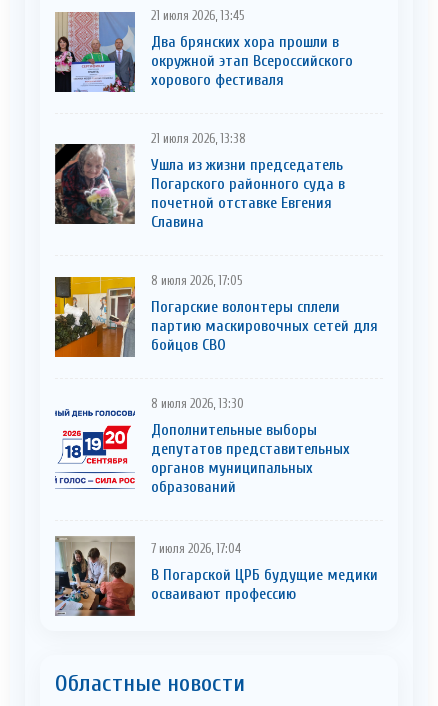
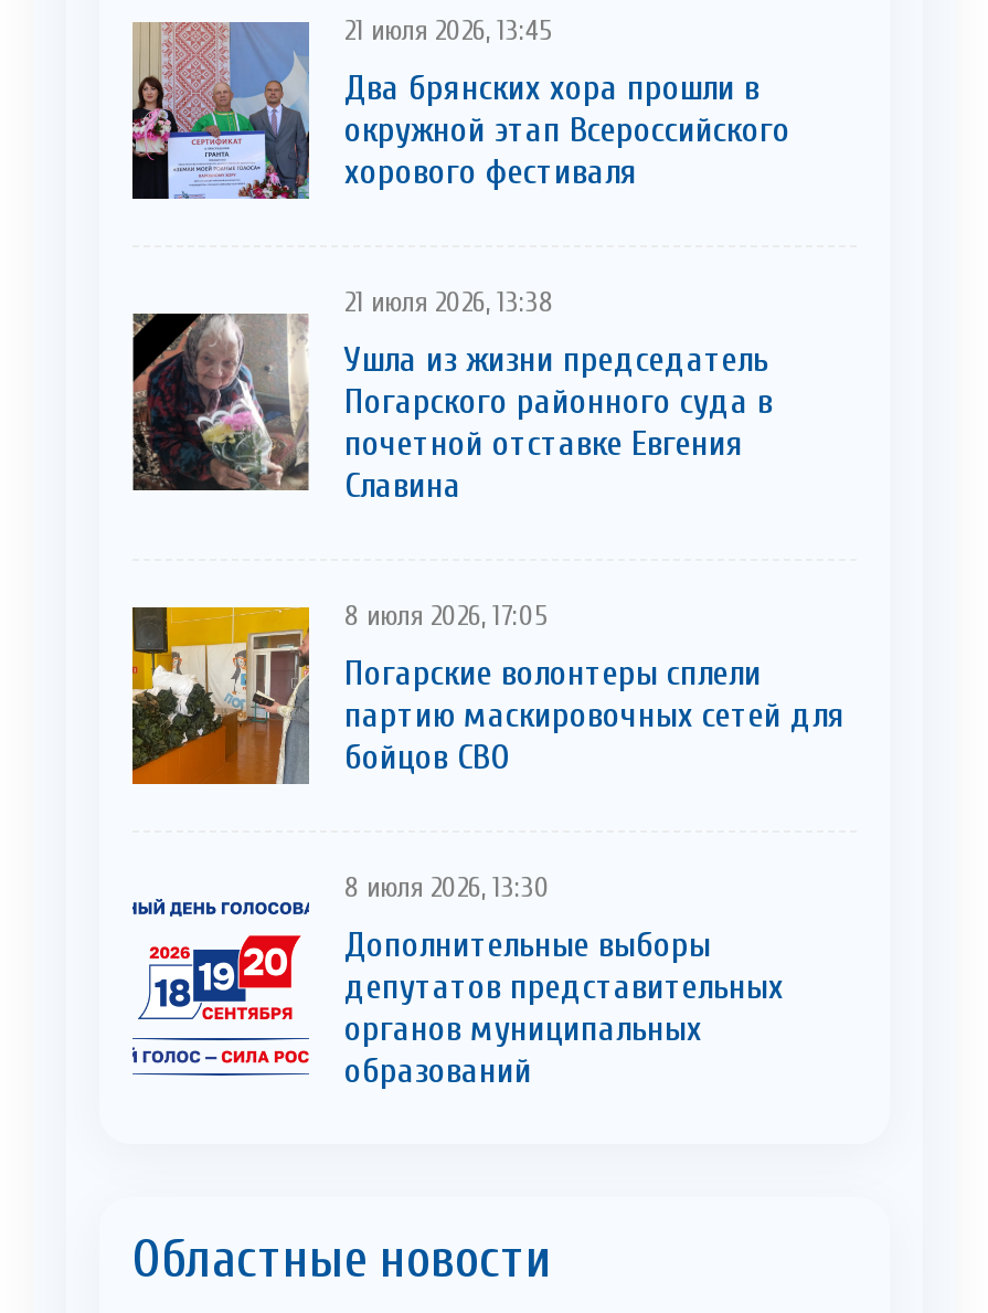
[54,535,378,617] [image] | 7 июля 2026, 17:04 | В Погарской ЦРБ будущие медики | осваивают профессию -> none

